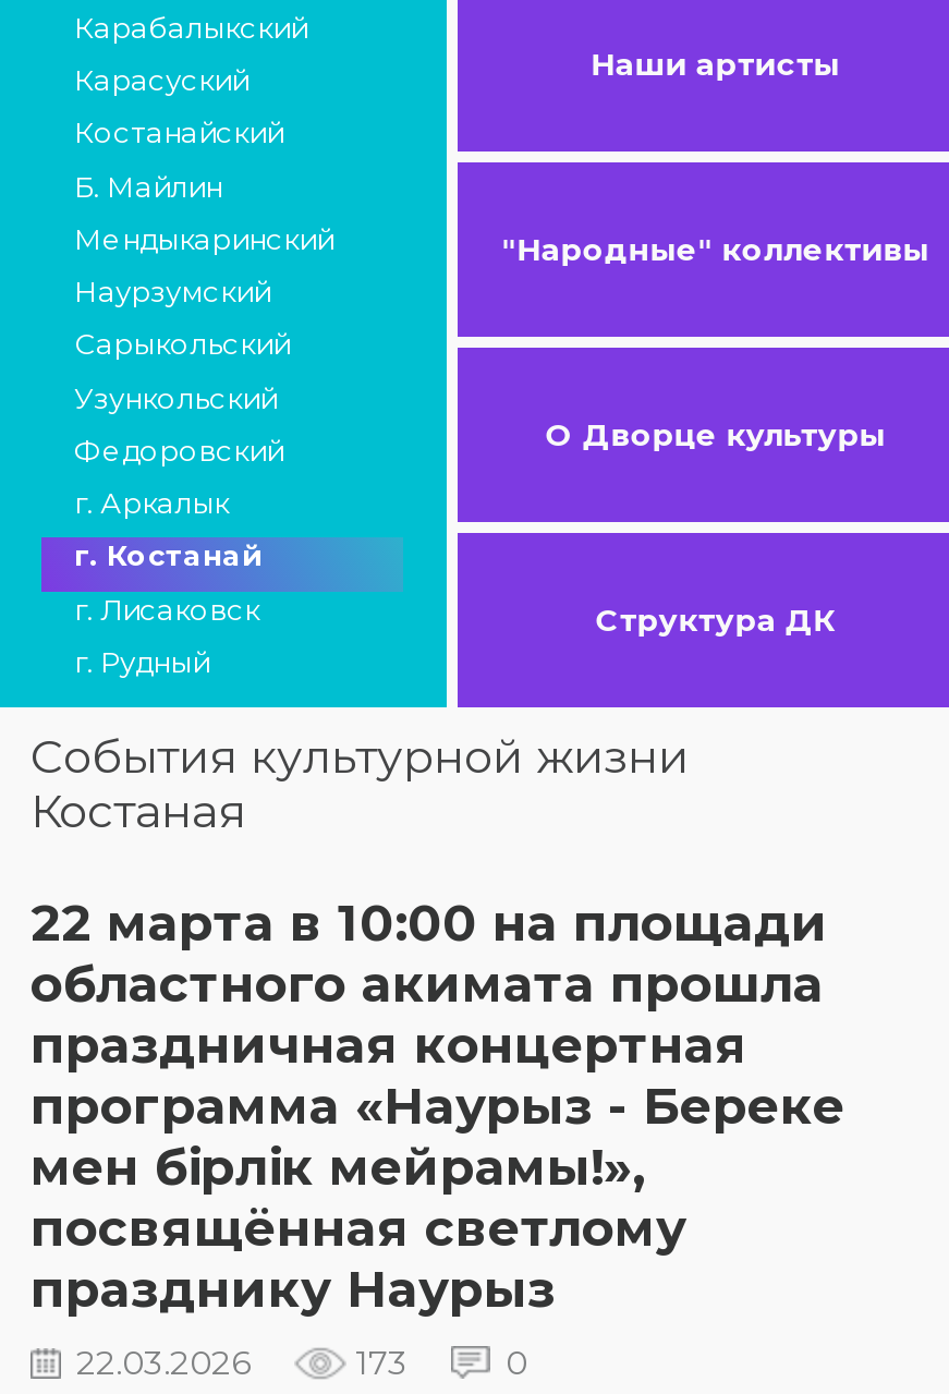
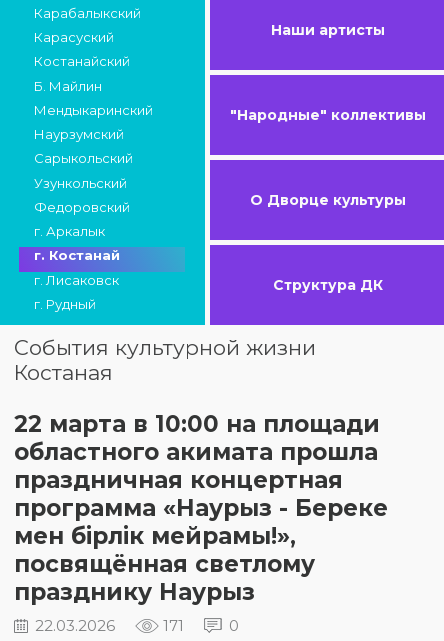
[355,1342,407,1383] 173 -> [163,616,184,635] 171

